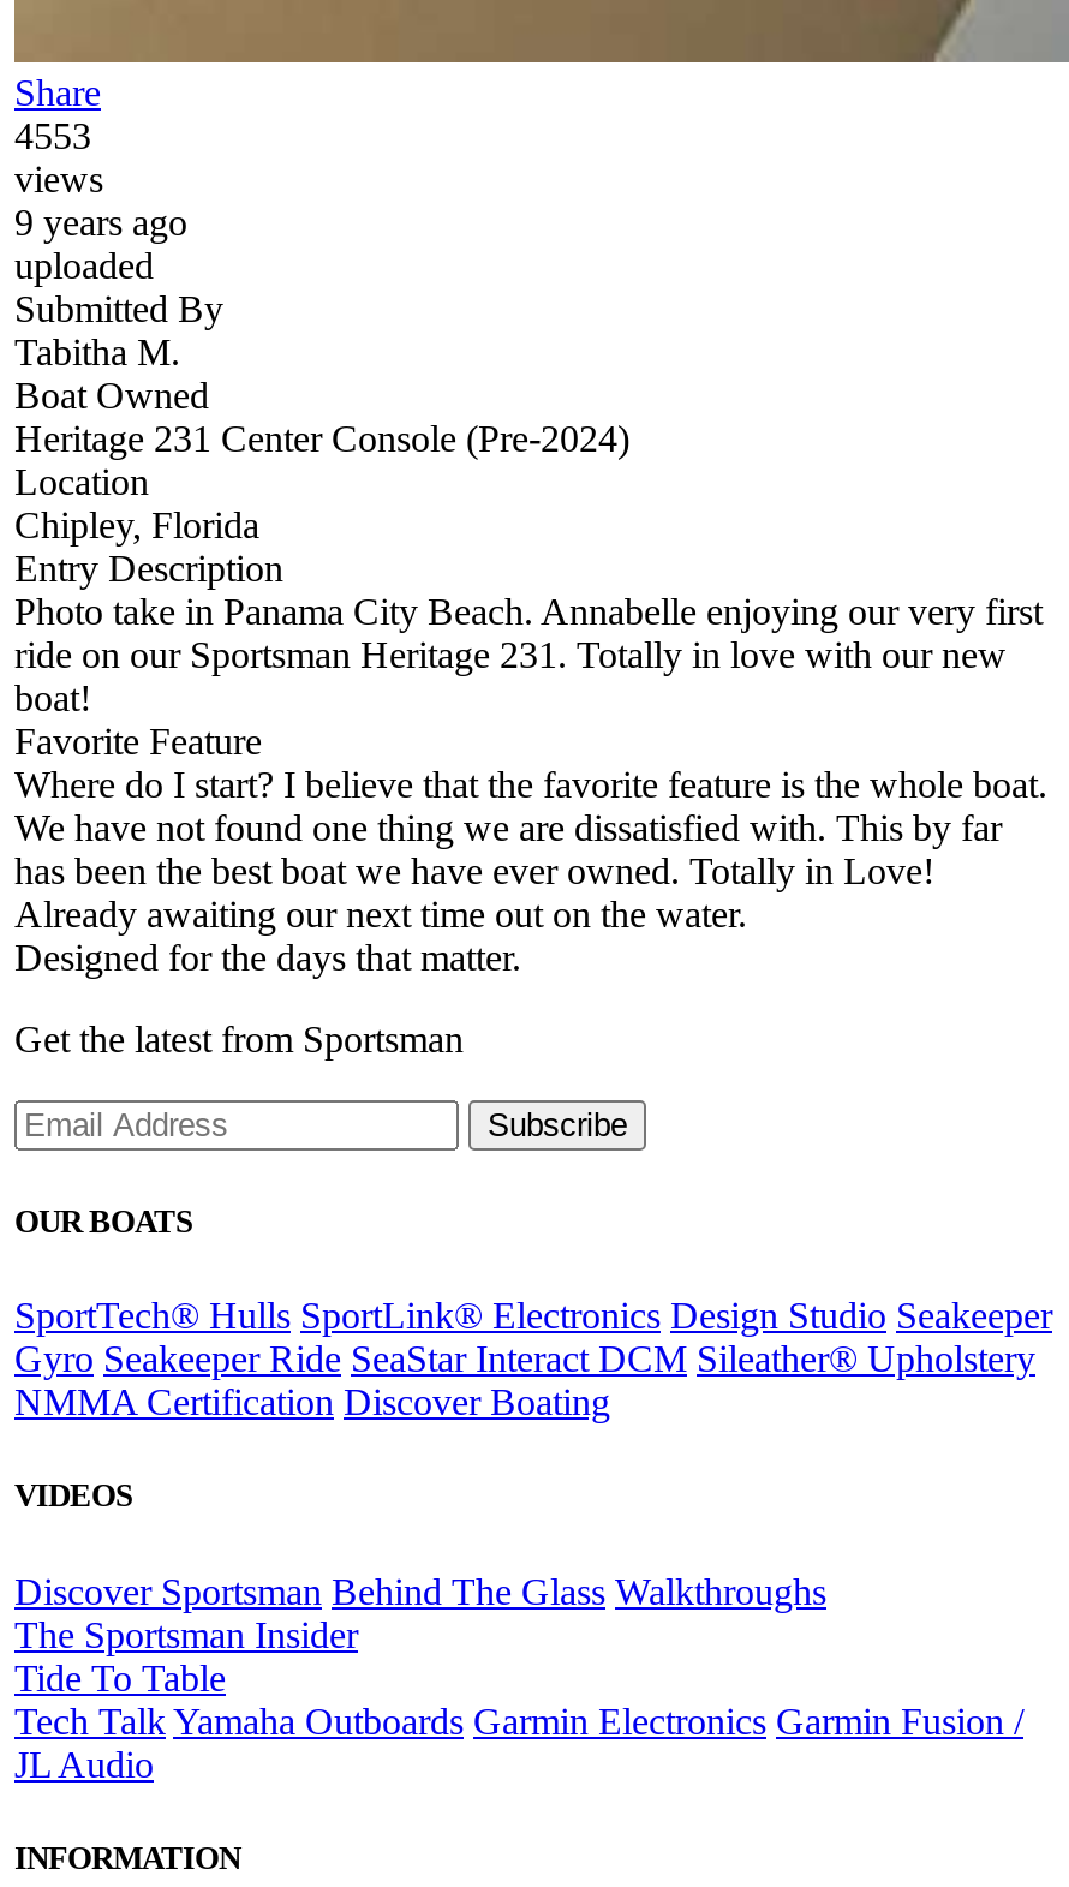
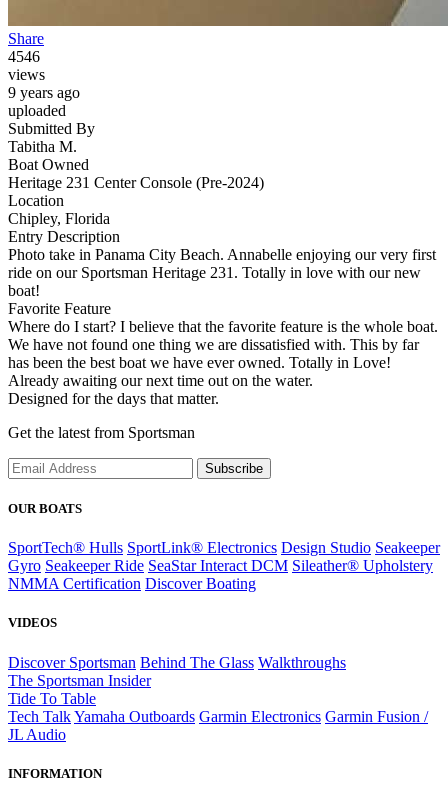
[14,115,91,156] 4553 -> [8,48,40,65] 4546

